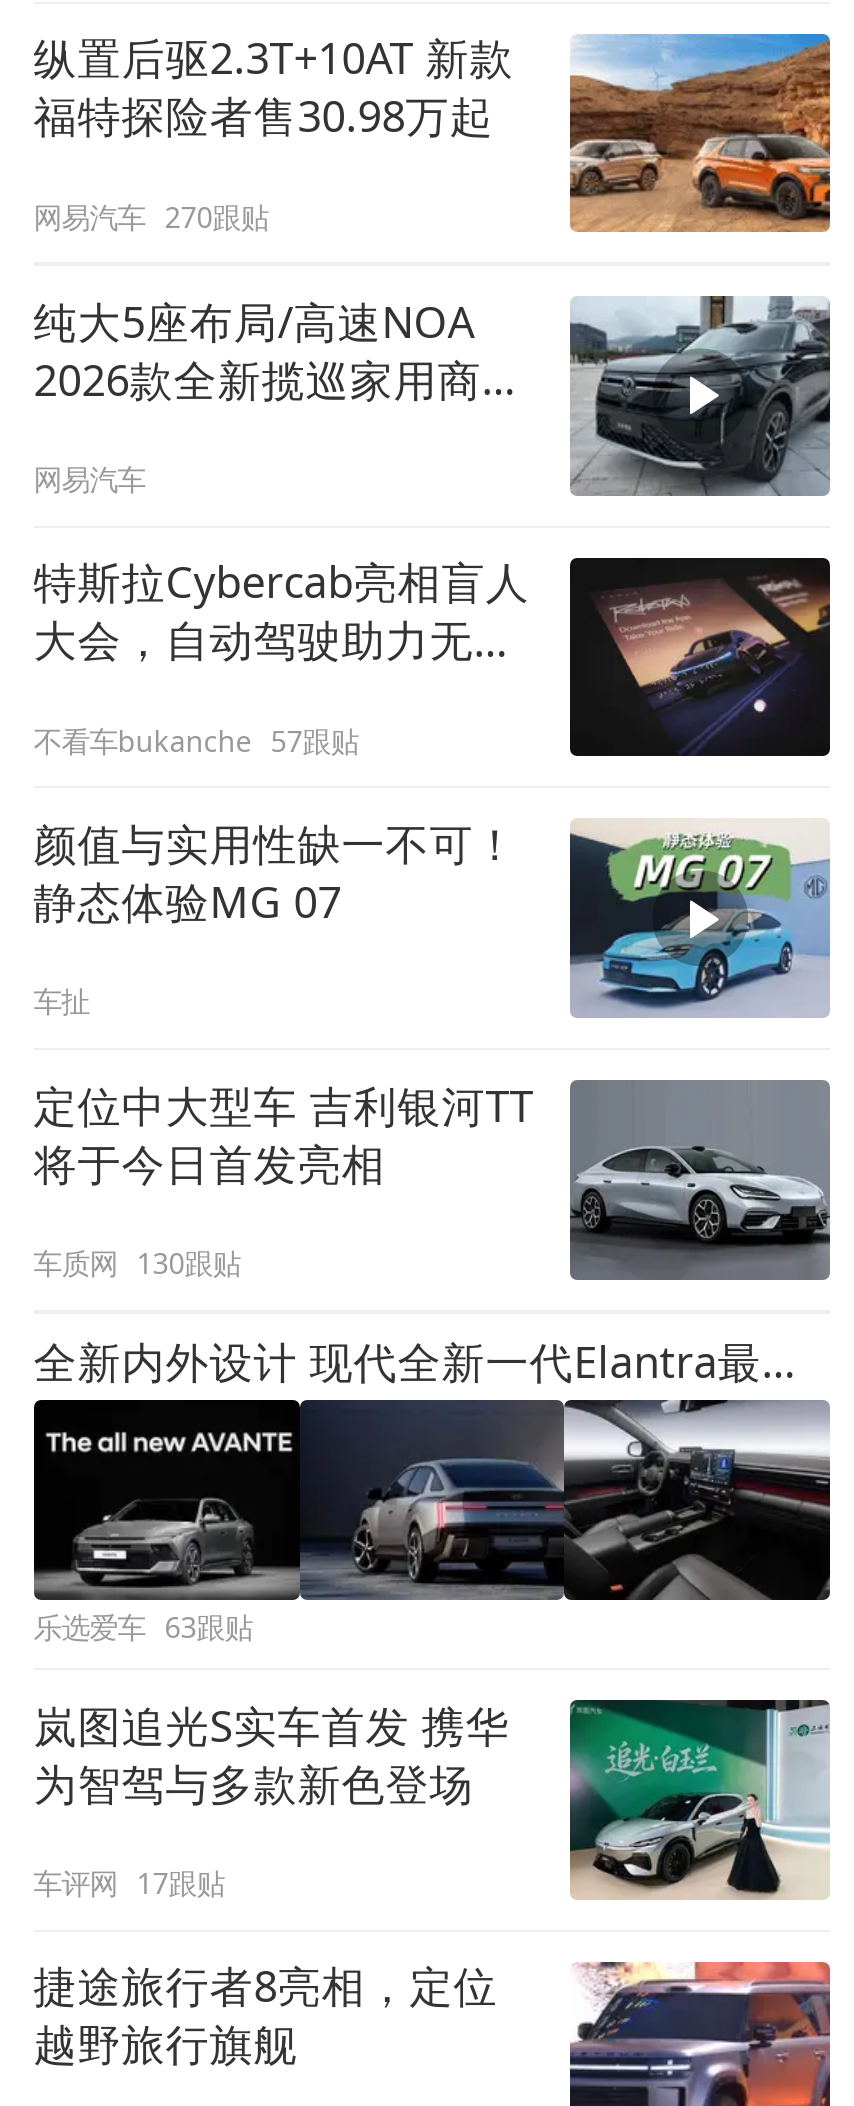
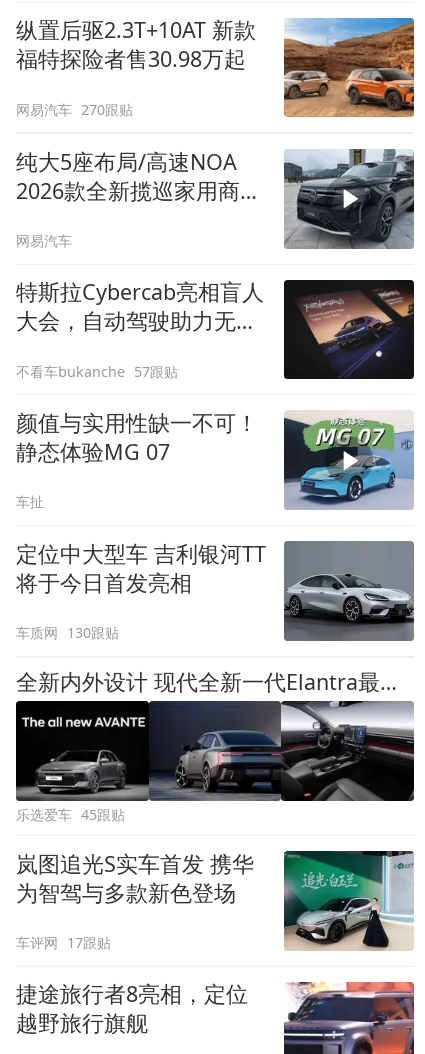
[33,1609,253,1647] 乐选爱车 63跟贴 -> [16,805,125,824] 乐选爱车 45跟贴

